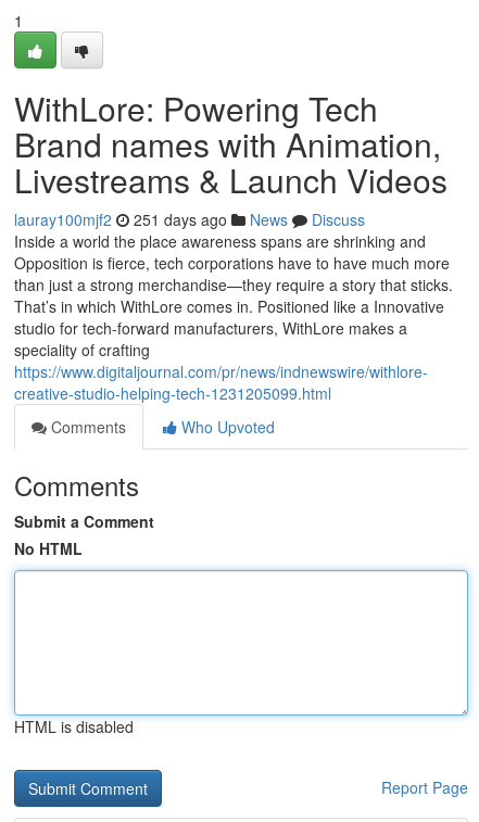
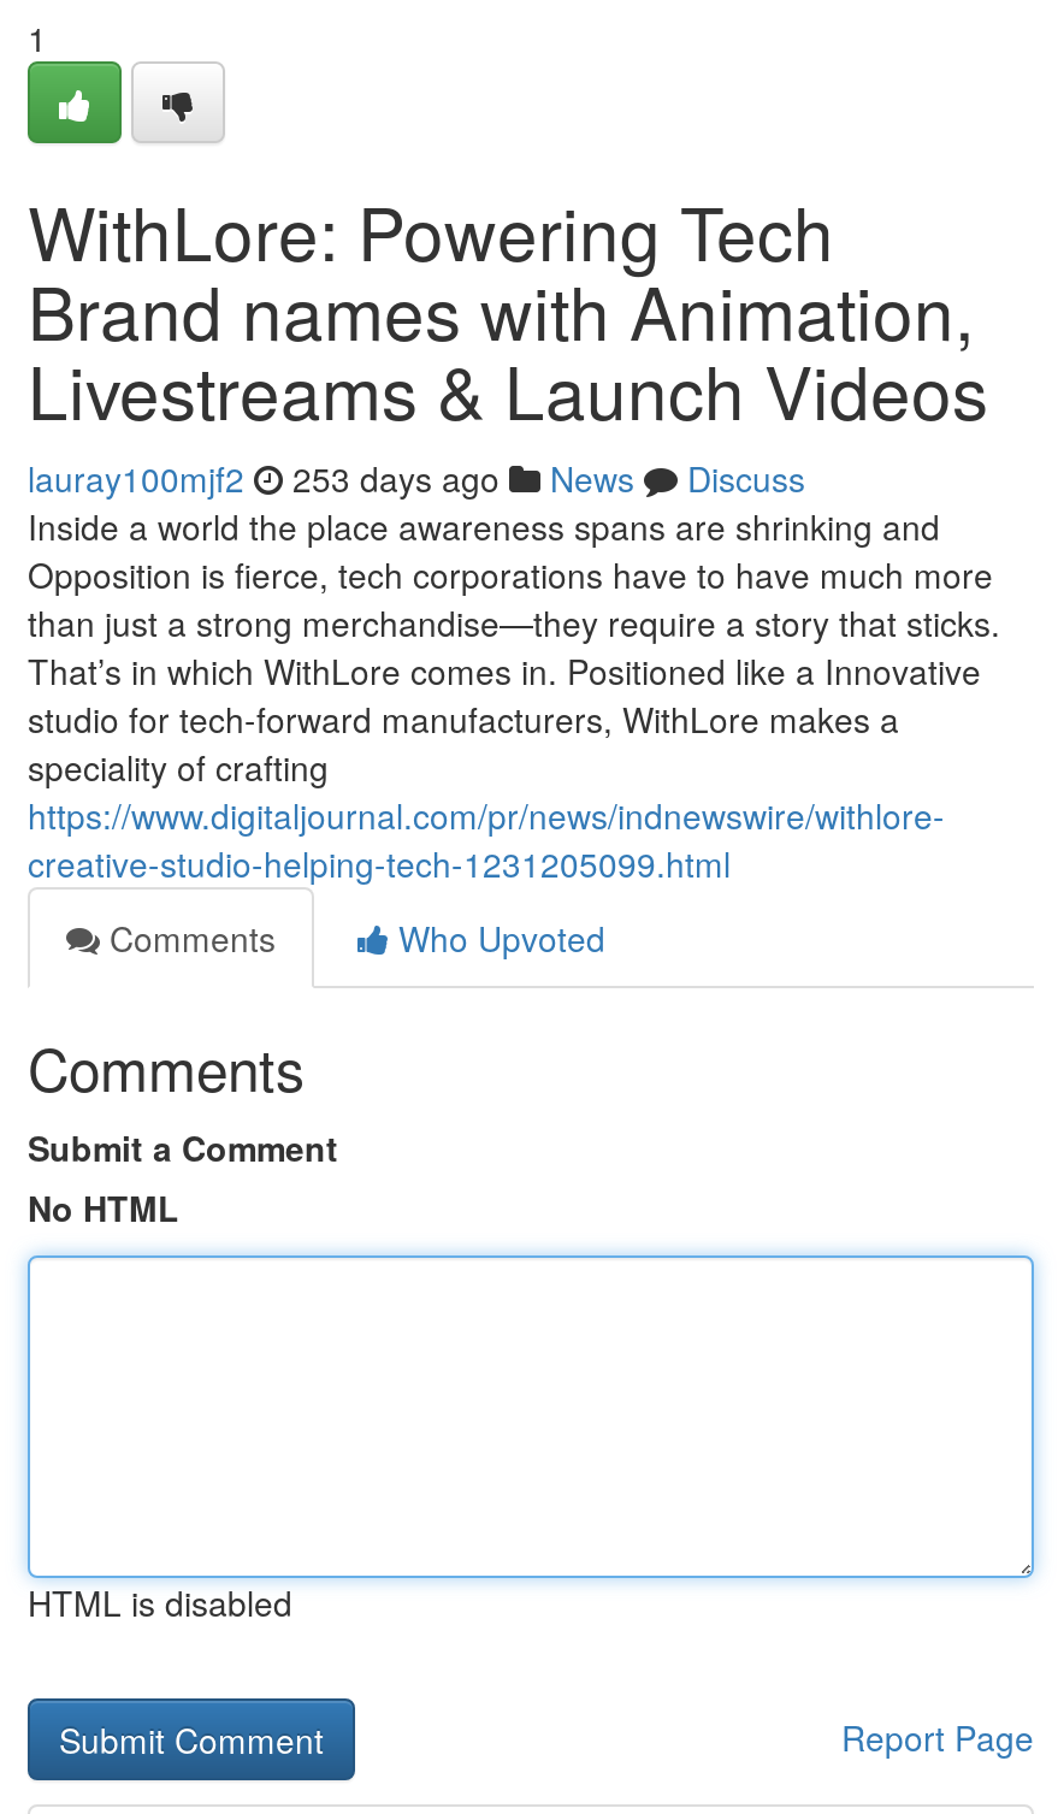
[14,208,365,230] lauray100mjf2 251 days ago News Discuss -> [28,454,805,502] lauray100mjf2 253 days ago News Discuss

